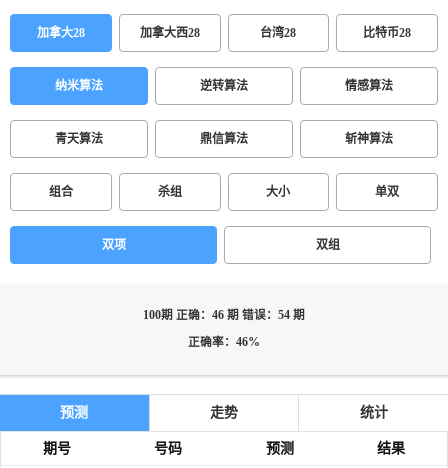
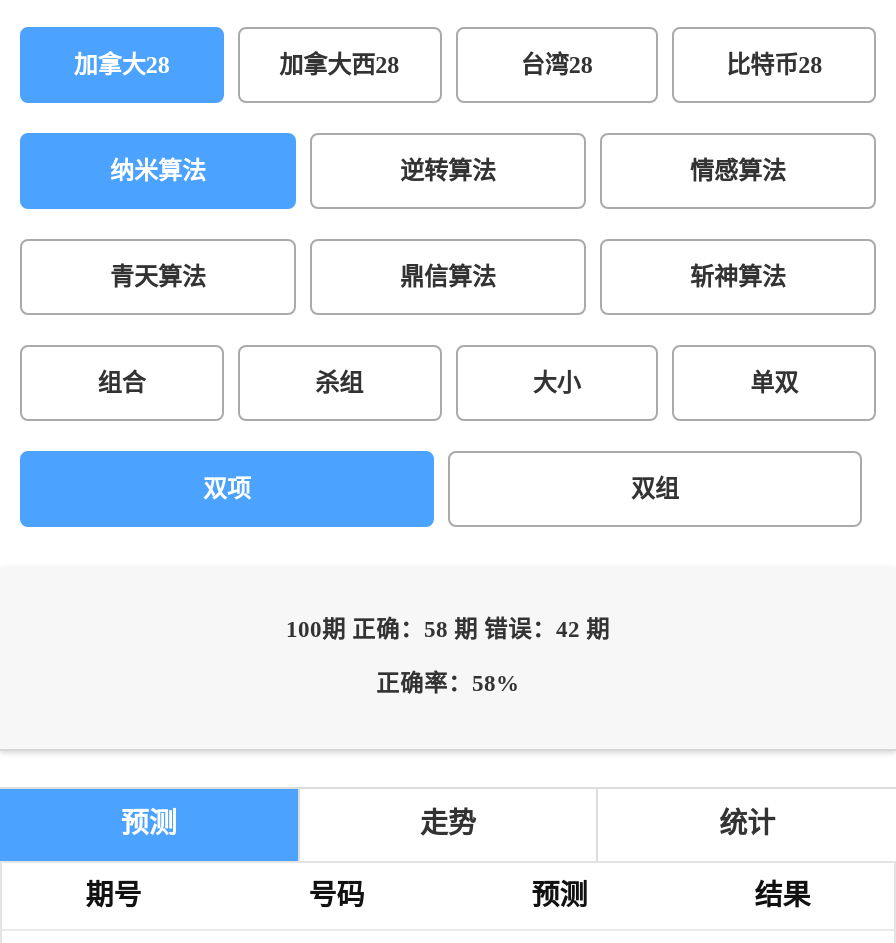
[143,309,305,322] 100期 正确：46 期 错误：54 期 -> [286,617,610,643] 100期 正确：58 期 错误：42 期
[188,336,260,349] 正确率：46% -> [376,671,520,697] 正确率：58%

